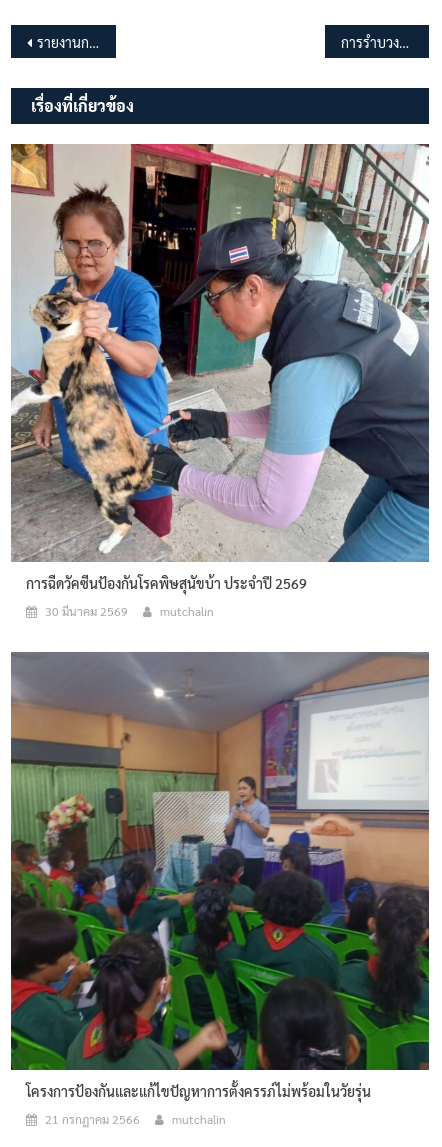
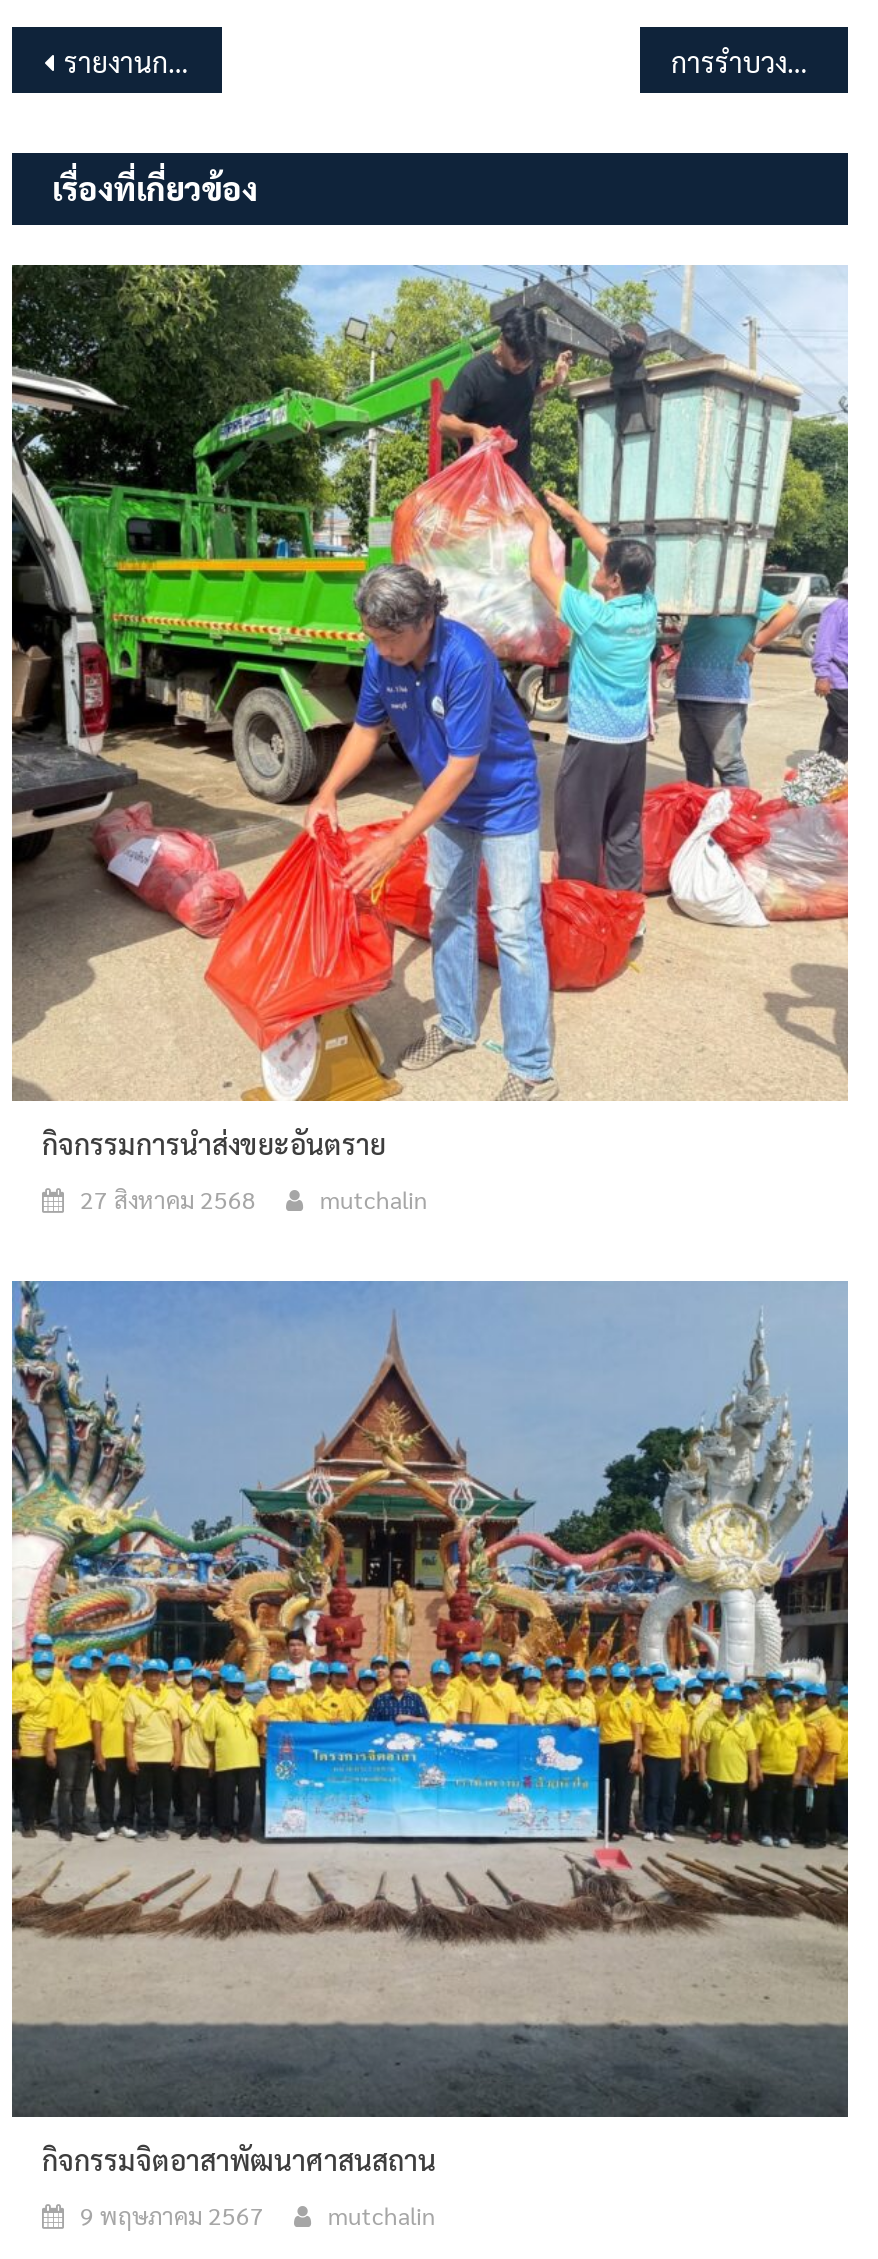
[10,143,430,592] [image] | การฉีดวัคซีนป้องกันโรคพิษสุนัขบ้า ประจำปี 2569 -> [10,263,850,1160] [image] | กิจกรรมการนำส่งขยะอันตราย
[45,603,128,619] 30 มีนาคม 2569 -> [80,1182,256,1214] 27 สิงหาคม 2568
[10,652,430,1100] [image] | โครงการป้องกันและแก้ไขปัญหาการตั้งครรภ์ไม่พร้อมในวัยรุ่น -> [10,1281,850,2176] [image] | กิจกรรมจิตอาสาพัฒนาศาสนสถาน
[45,1111,140,1127] 21 กรกฎาคม 2566 -> [80,2198,264,2230] 9 พฤษภาคม 2567

